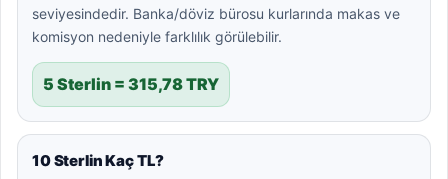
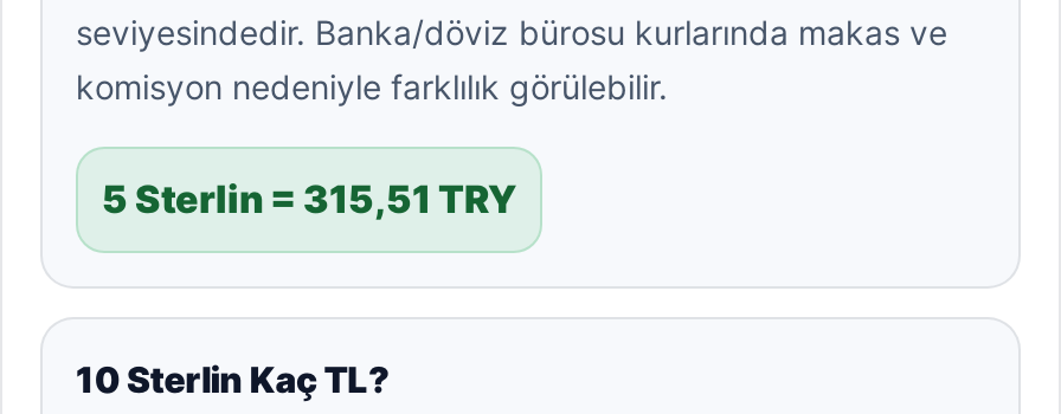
[43,74,219,94] 5 Sterlin = 315,78 TRY -> [102,175,516,222] 5 Sterlin = 315,51 TRY

